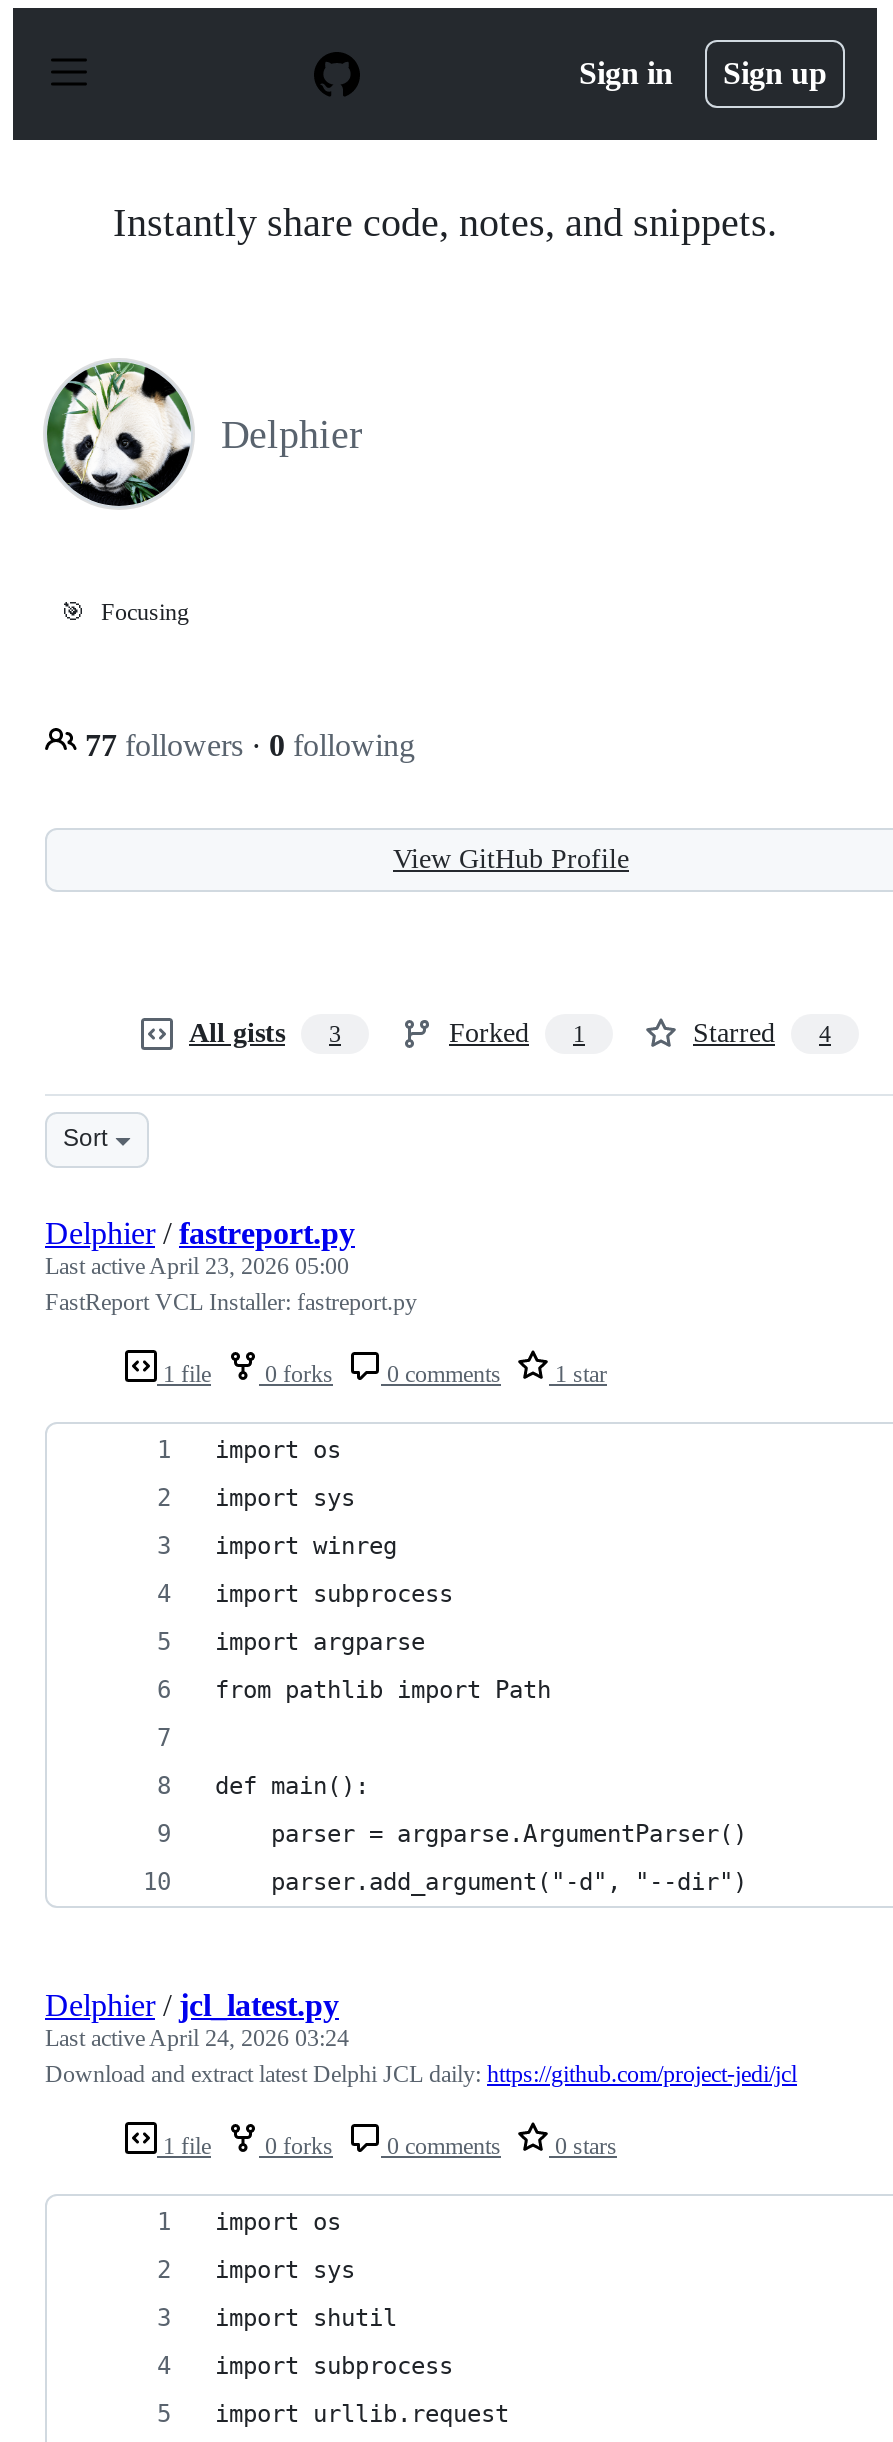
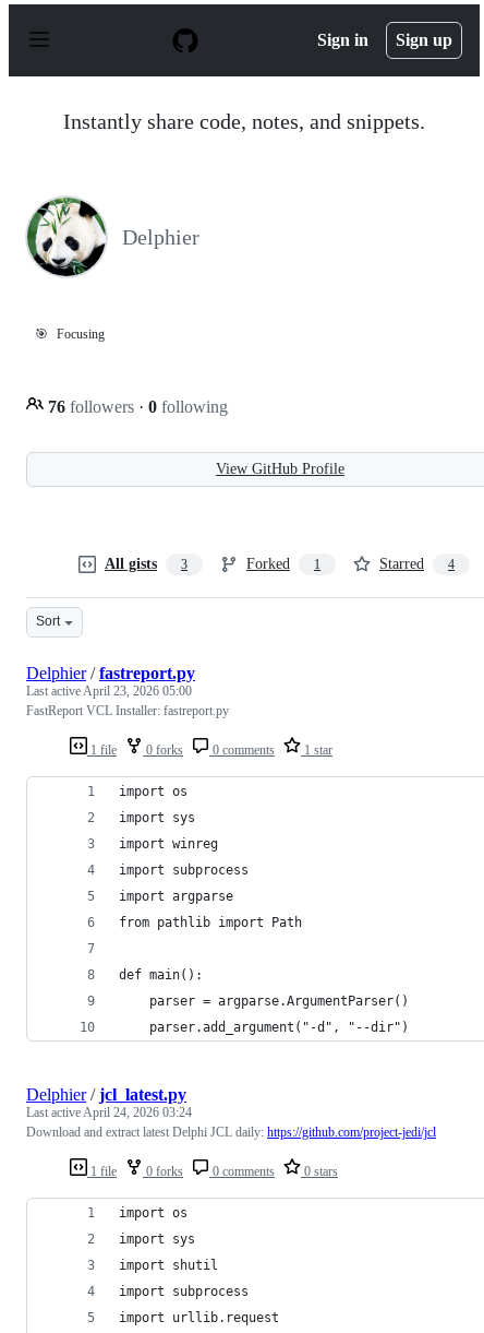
[85,728,415,762] 77 followers · 0 following -> [48,397,228,416] 76 followers · 0 following

